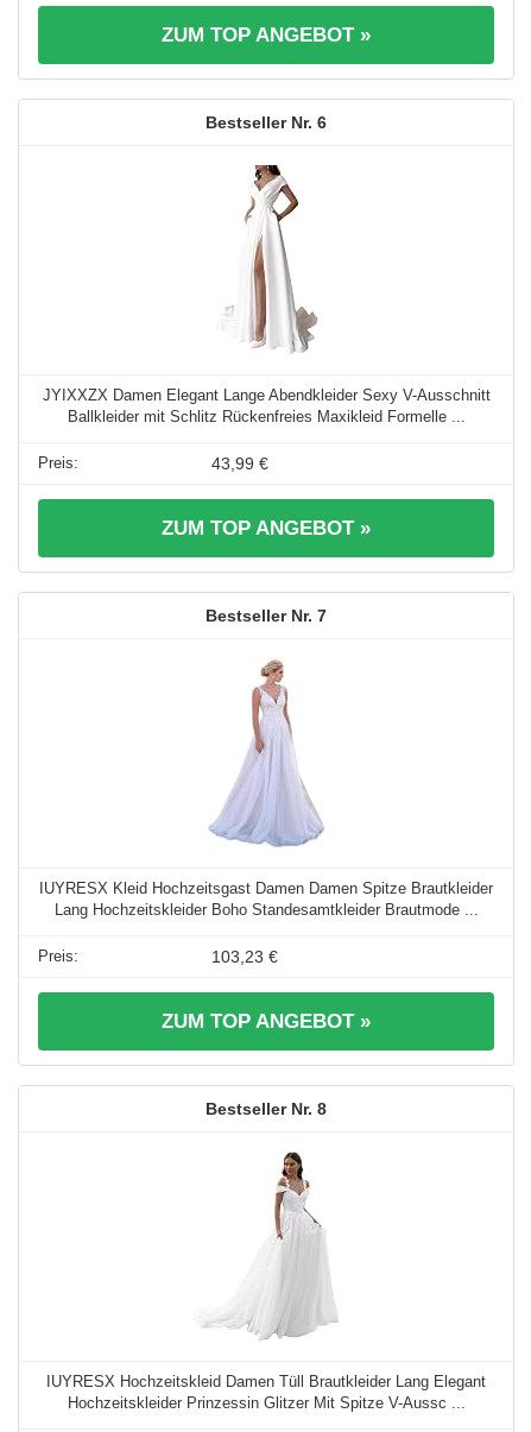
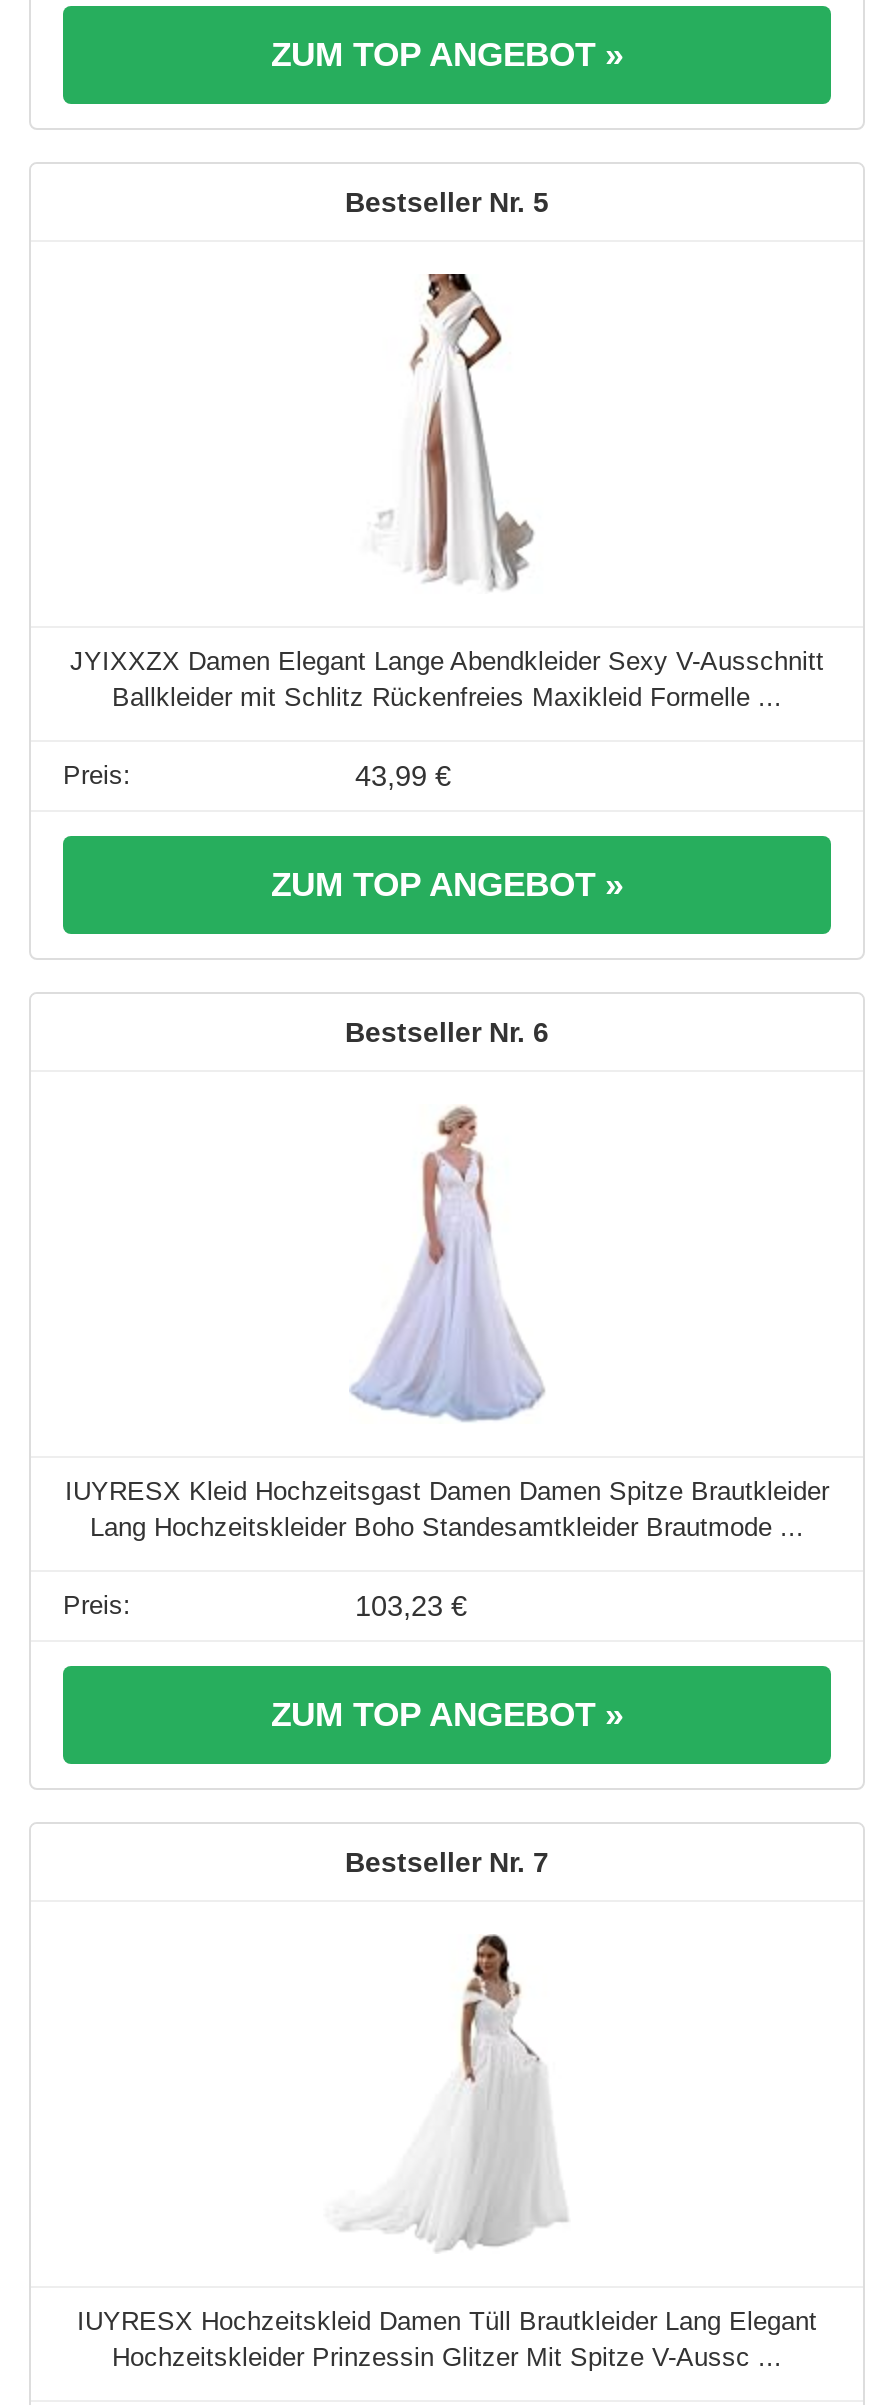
[317,113,327,132] 6 -> [533,186,549,218] 5
[317,606,327,625] 7 -> [533,1016,549,1048] 6
[317,1099,327,1118] 8 -> [533,1846,549,1878] 7

